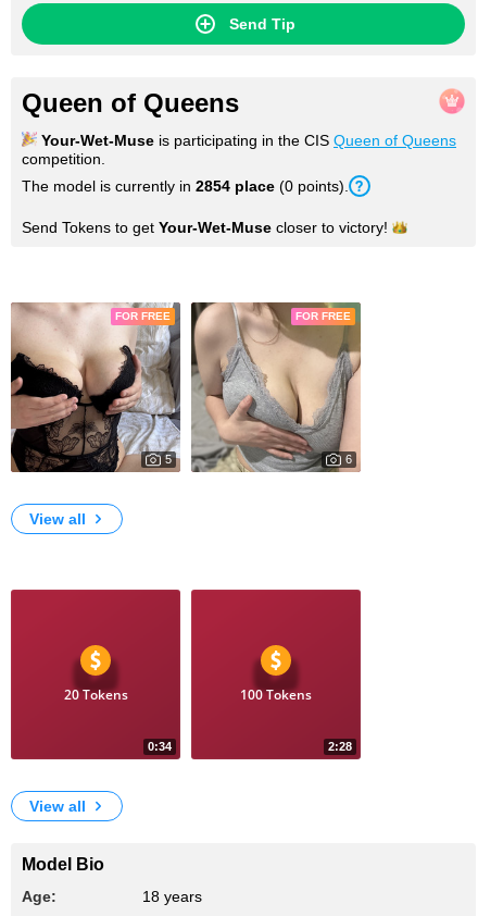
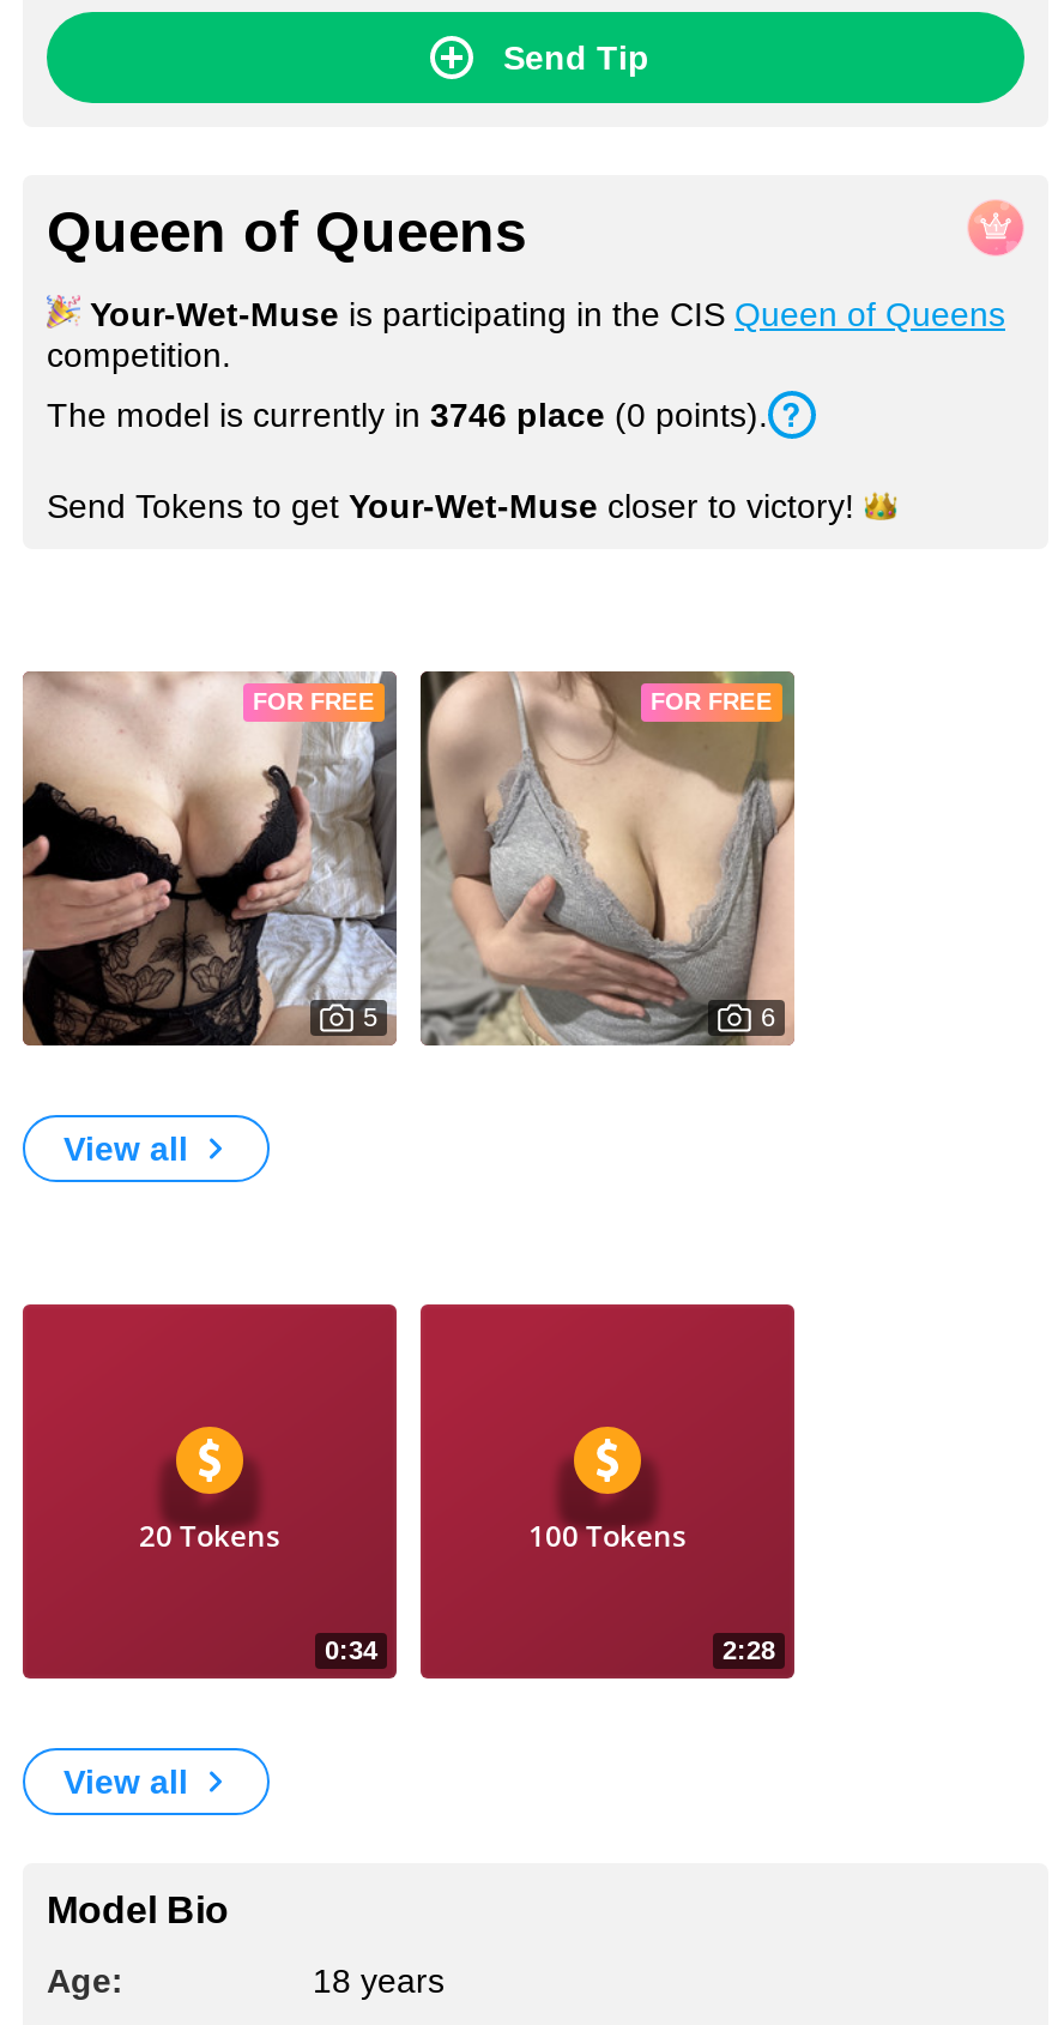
[22,177,349,195] The model is currently in 2854 place (0 points). -> [47,396,768,434] The model is currently in 3746 place (0 points).

